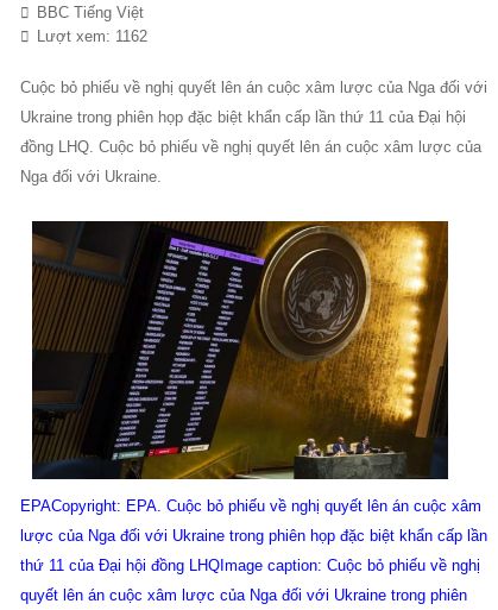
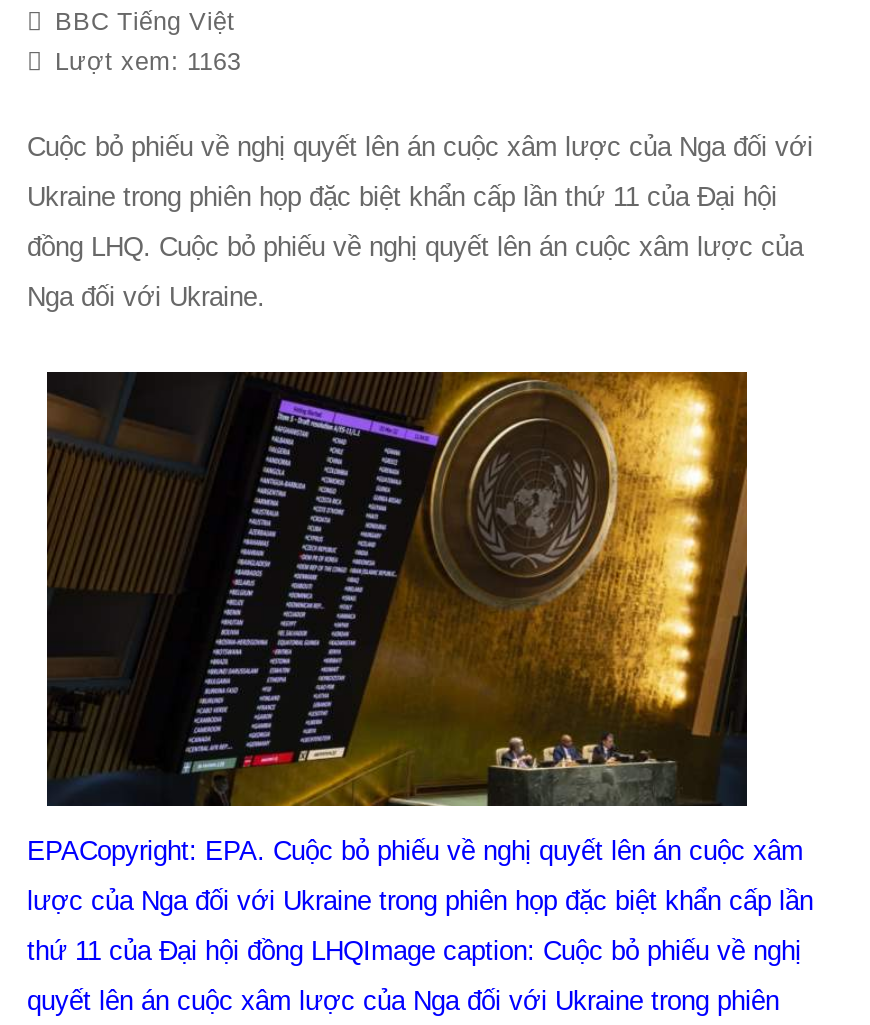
[37,28,147,45] Lượt xem: 1162 -> [55,47,241,75] Lượt xem: 1163

